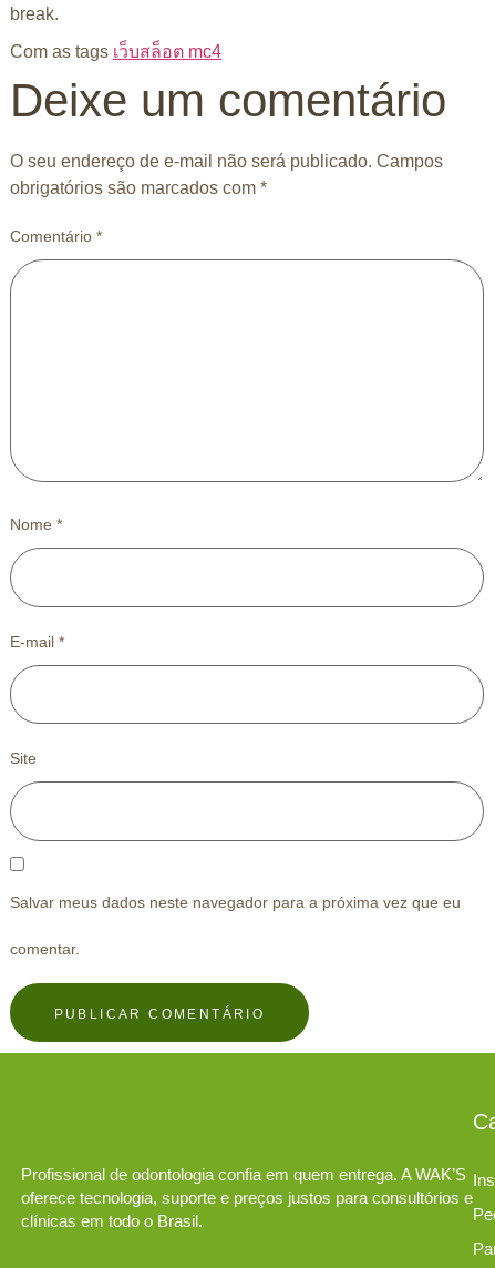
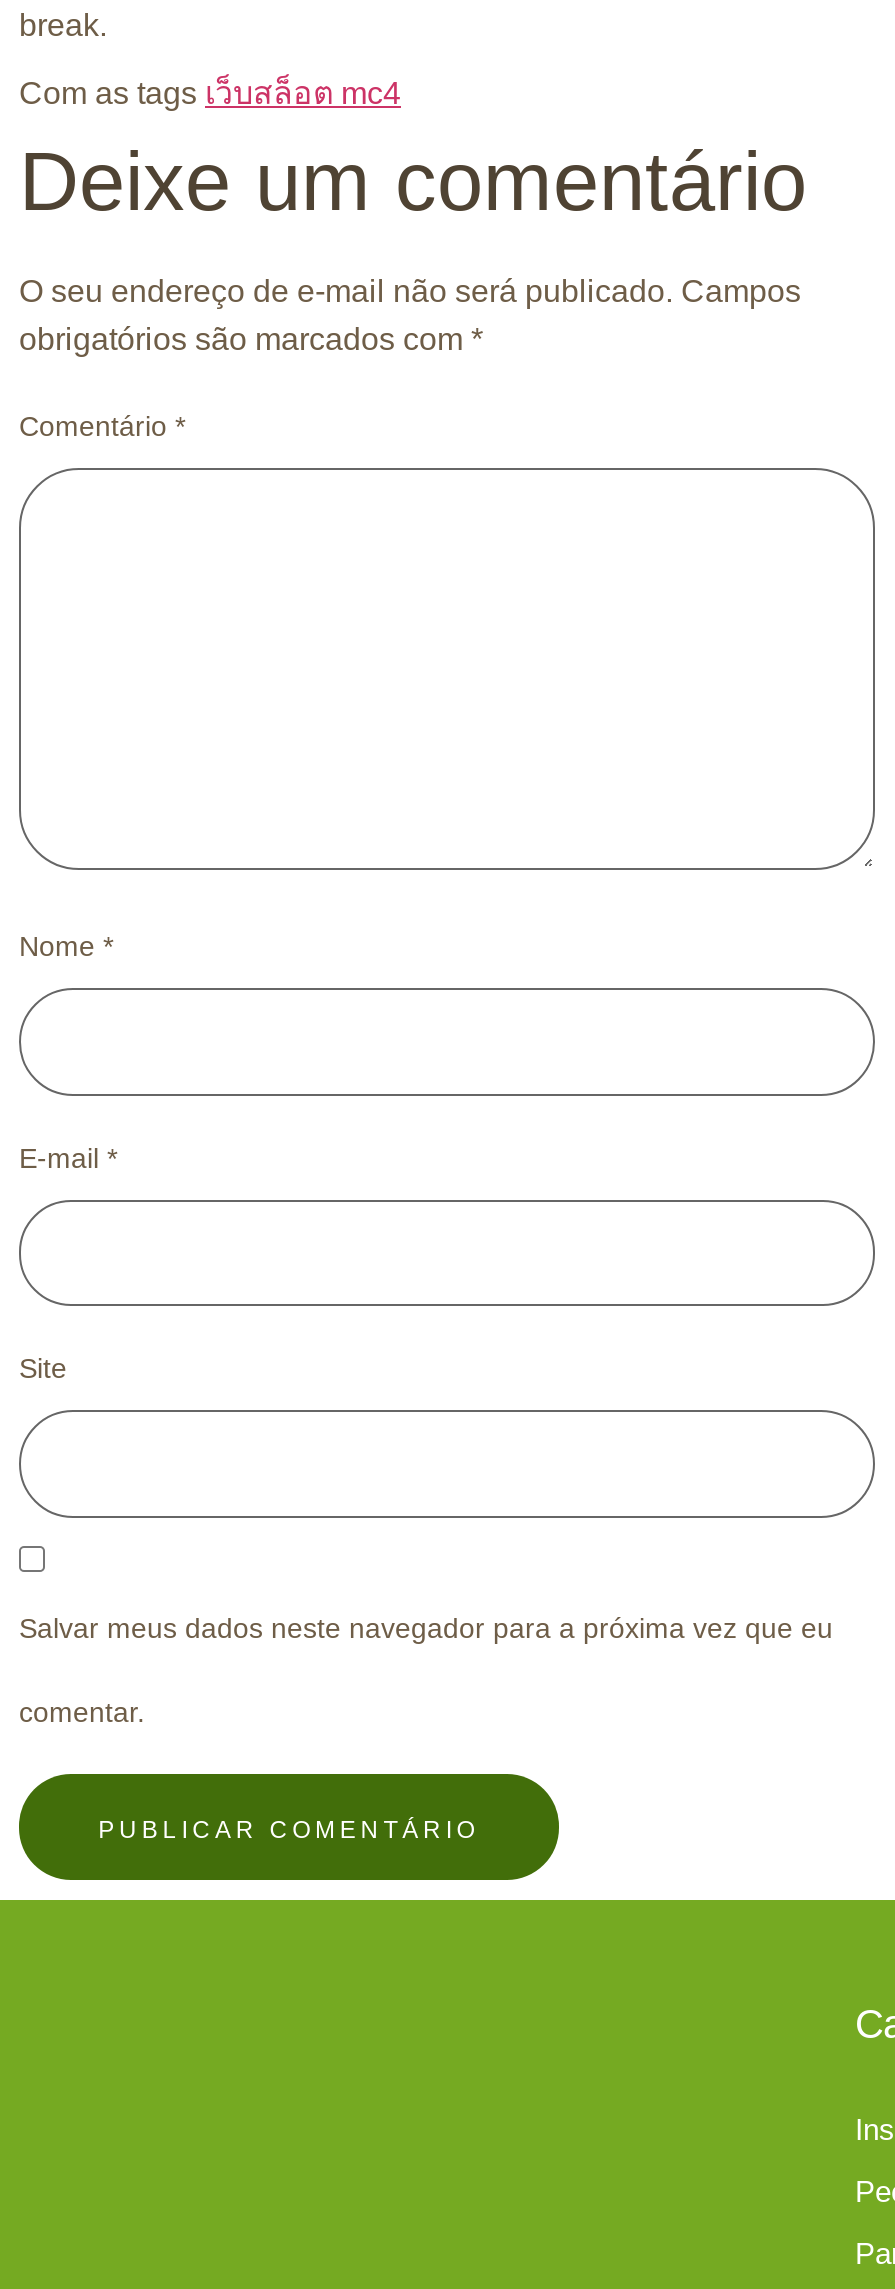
[21,1165,473,1230] Profissional de odontologia confia em quem entrega. A WAK’S | oferece tecnologia, suporte e preços justos para consultórios e | clínicas em todo o Brasil. -> none

